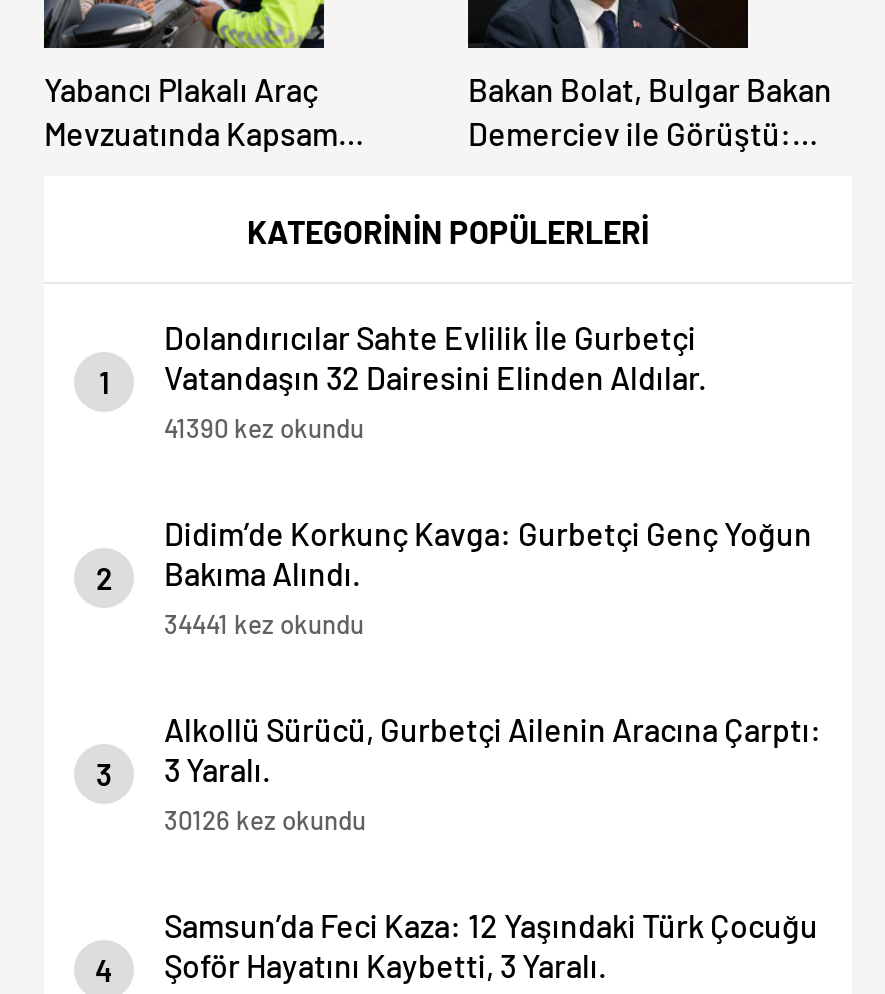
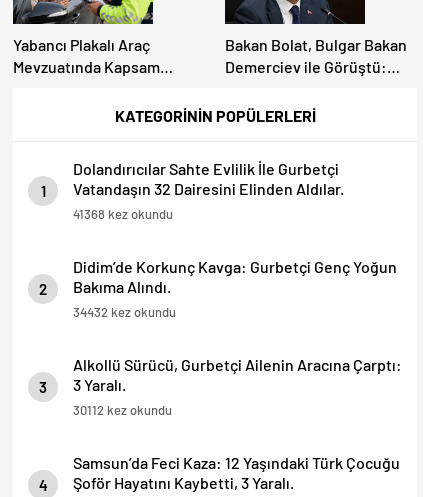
[164,411,364,443] 41390 kez okundu -> [73,206,173,222] 41368 kez okundu
[164,607,364,639] 34441 kez okundu -> [73,304,176,320] 34432 kez okundu
[164,803,366,835] 30126 kez okundu -> [73,402,172,418] 30112 kez okundu

